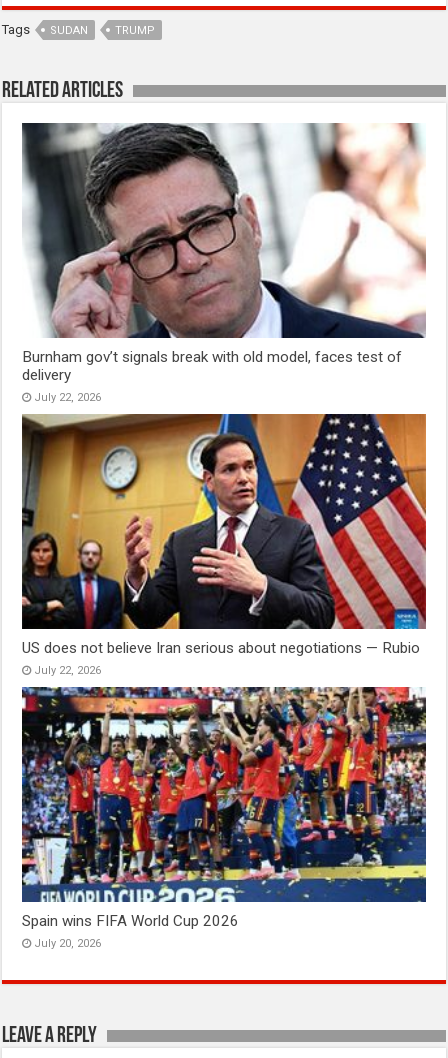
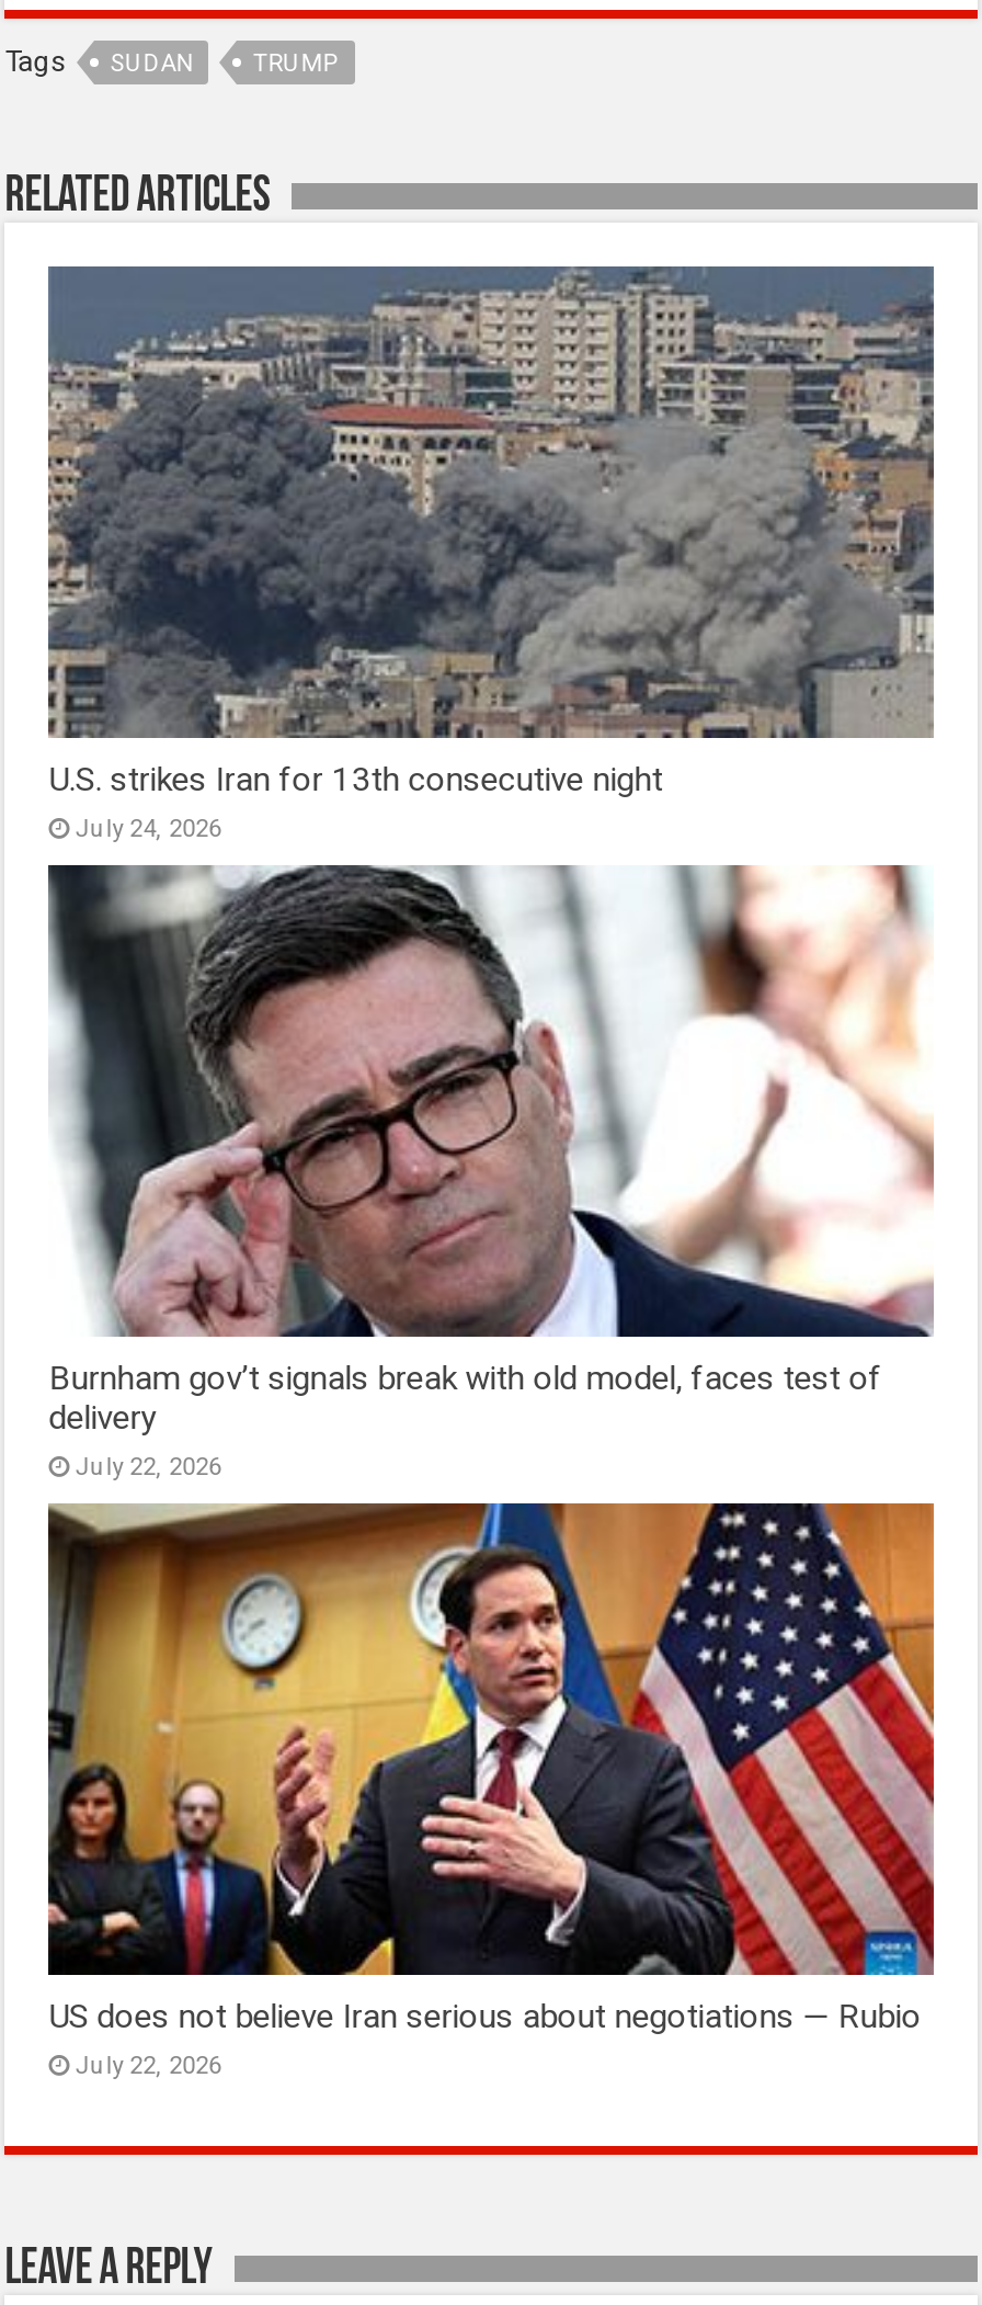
none -> [46,264,936,843] [image] | U.S. strikes Iran for 13th consecutive night | July 24, 2026
moved [21,121,427,677] -> [46,861,936,2079]: [image] | Burnham gov’t signals break with old model, faces test of | delivery | July 22, 2026 | US does not believe Iran serious about negotiations — Rubio | July 22, 2026
[21,686,427,950] [image] | Spain wins FIFA World Cup 2026 | July 20, 2026 -> none

